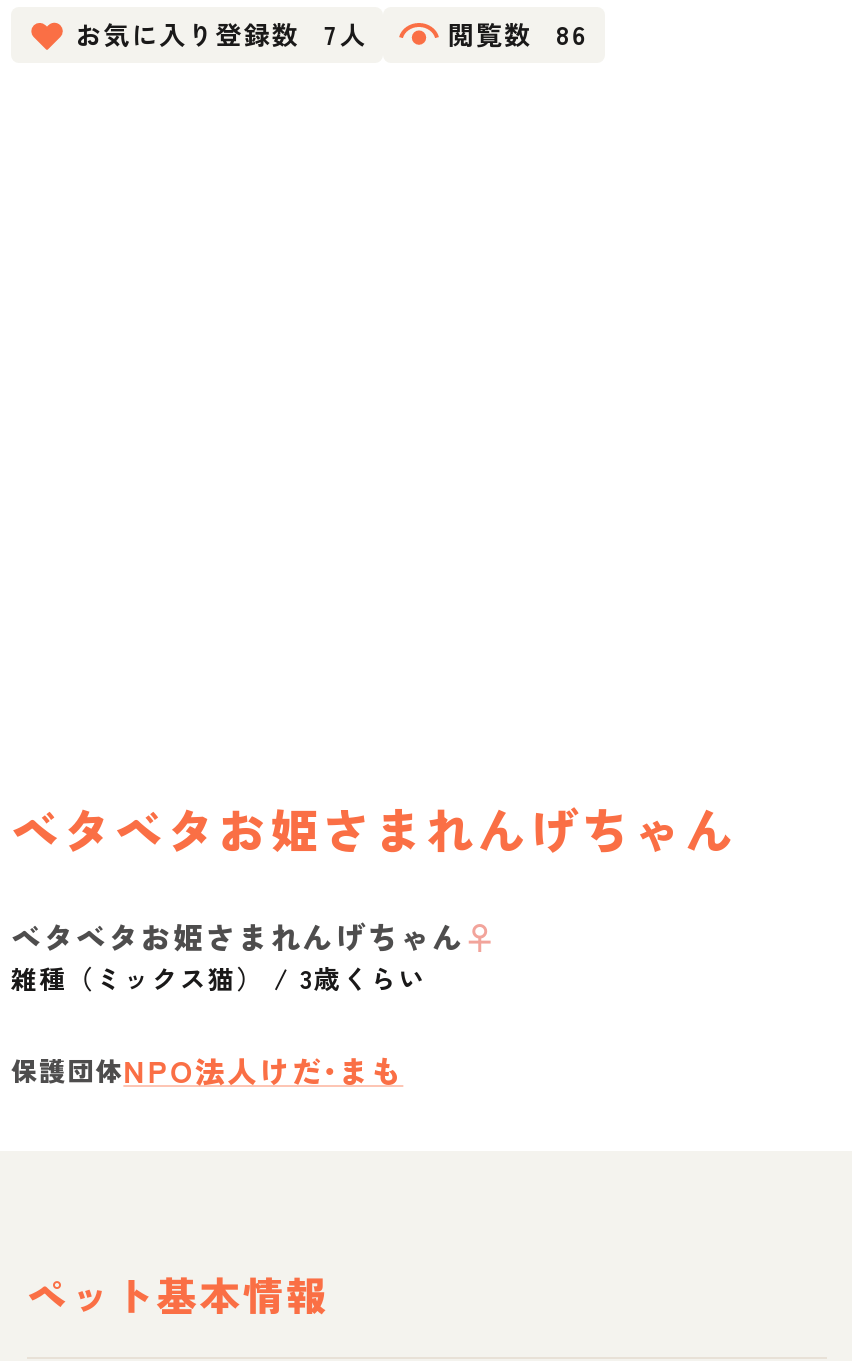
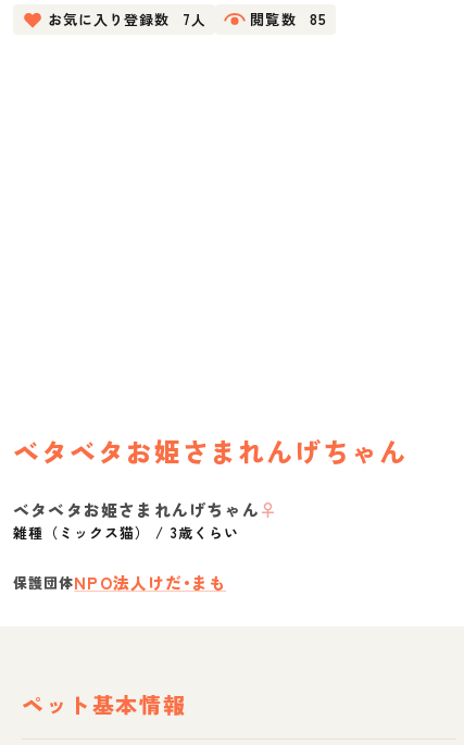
[448,15,588,53] 閲覧数 86 -> [250,9,327,29] 閲覧数 85

